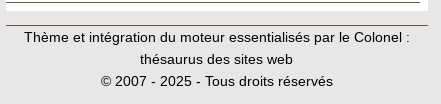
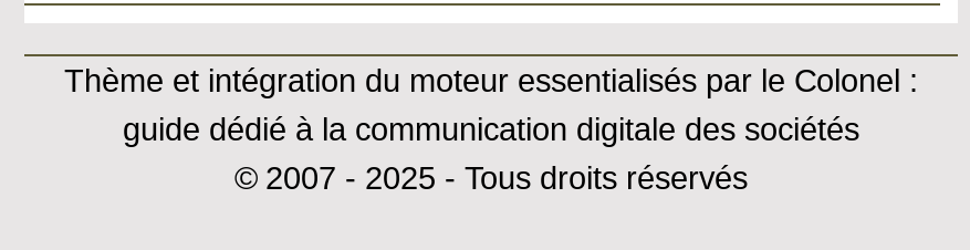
[140,51,293,67] thésaurus des sites web -> [123,112,859,147] guide dédié à la communication digitale des sociétés

